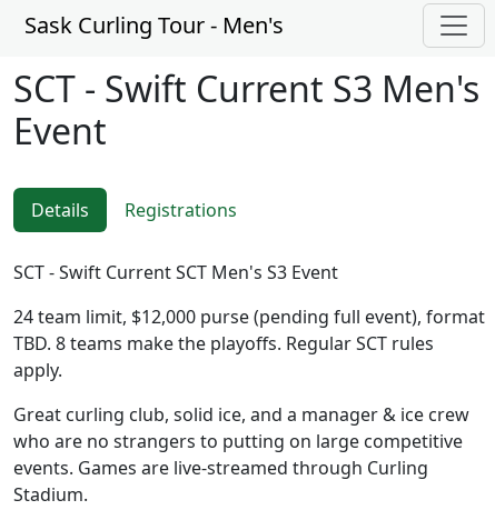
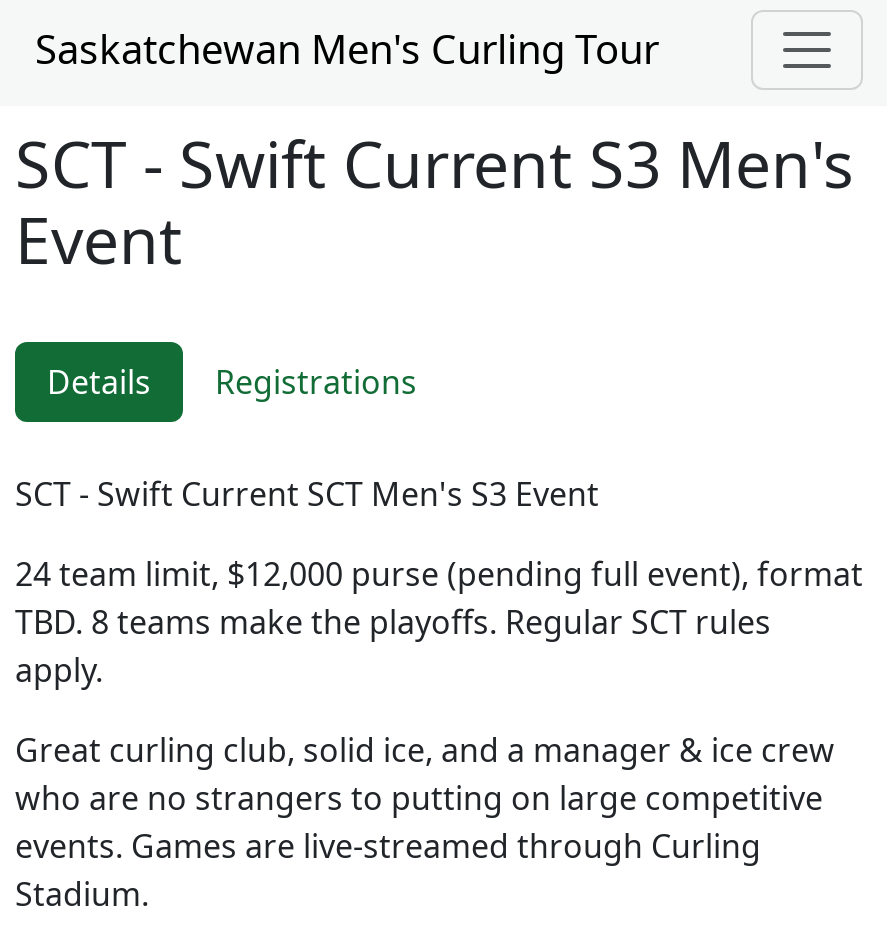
[13,10,284,40] Sask Curling Tour - Men's -> [15,22,659,76] Saskatchewan Men's Curling Tour

